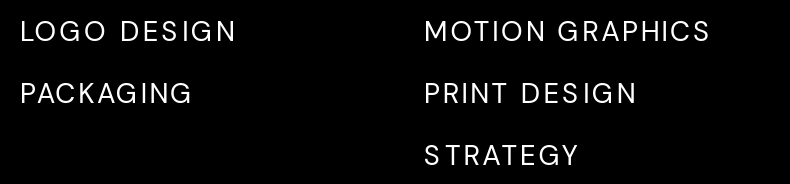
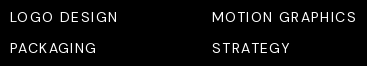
[424,74,638,110] PRINT DESIGN -> none

